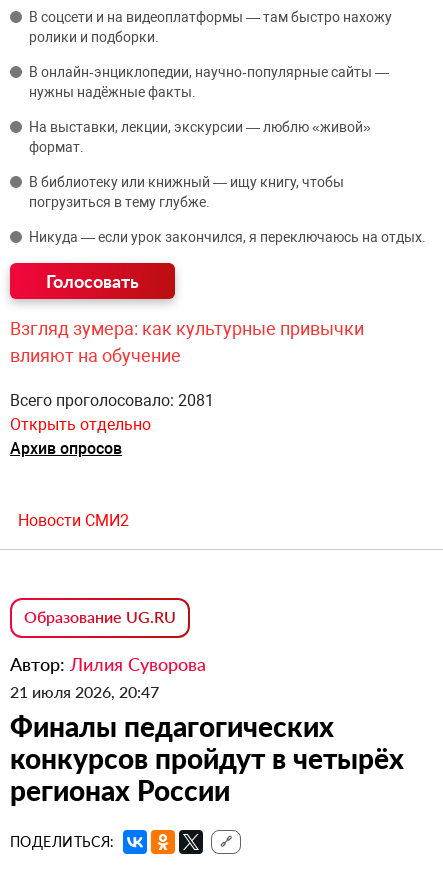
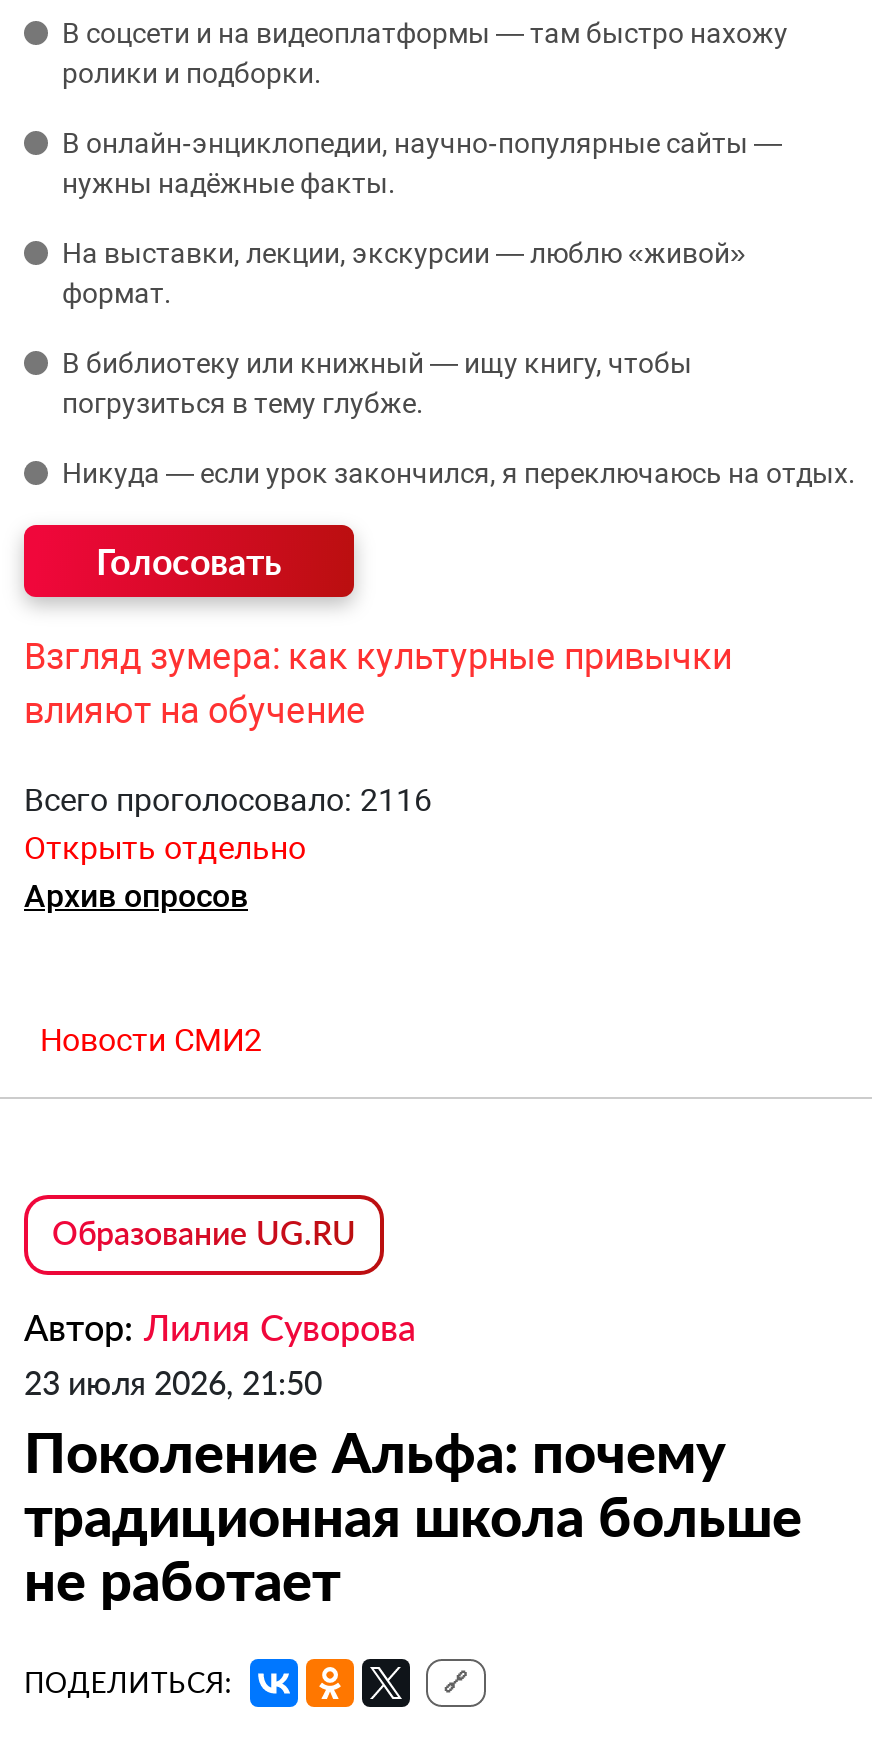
[10,391,214,410] Всего проголосовало: 2081 -> [24,781,432,819] Всего проголосовало: 2116
[10,682,404,807] 21 июля 2026, 20:47 | Финалы педагогических | конкурсов пройдут в четырёх | регионах России -> [24,1363,802,1613] 23 июля 2026, 21:50 | Поколение Альфа: почему | традиционная школа больше | не работает

